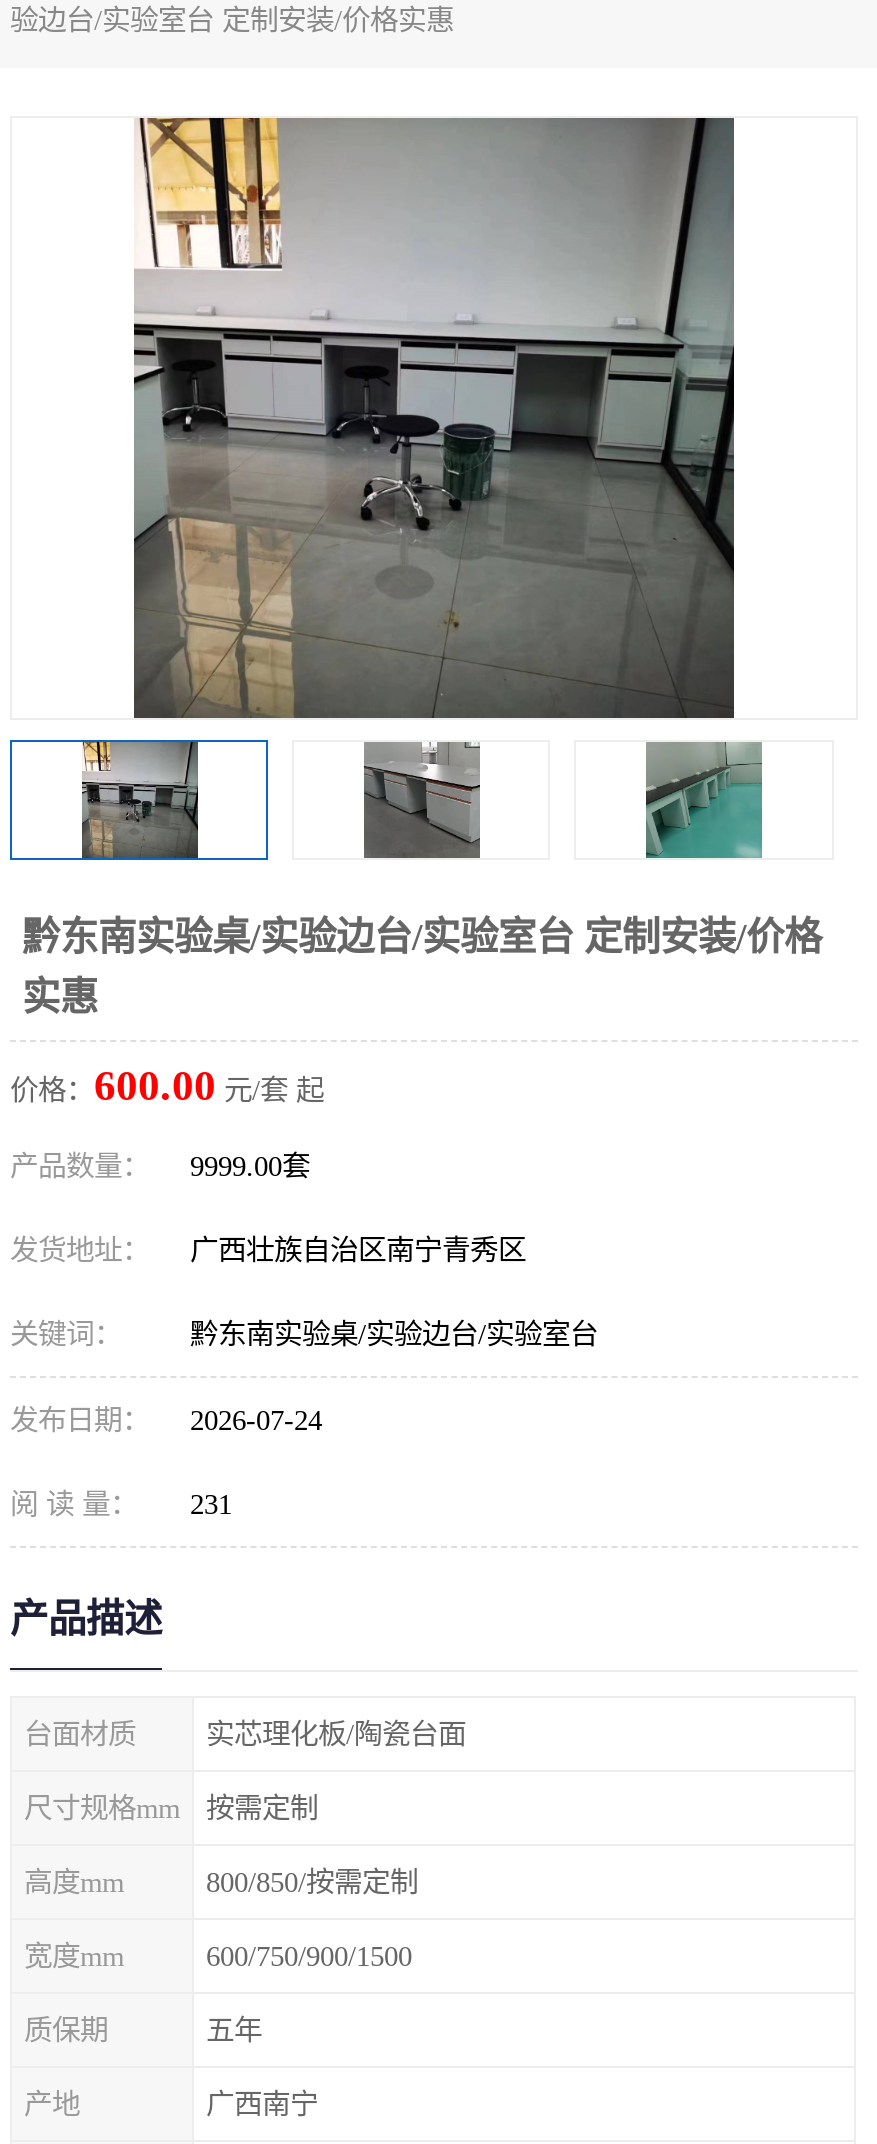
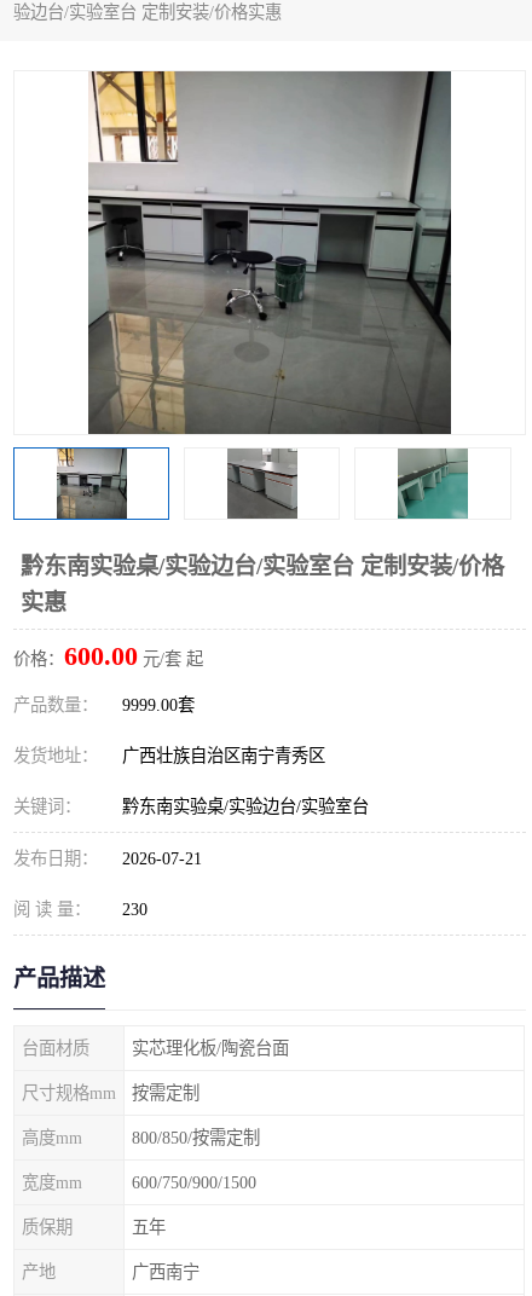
[10,1404,322,1436] 发布日期： 2026-07-24 -> [13,849,202,868] 发布日期： 2026-07-21
[10,1488,232,1520] 阅 读 量： 231 -> [13,899,148,919] 阅 读 量： 230

